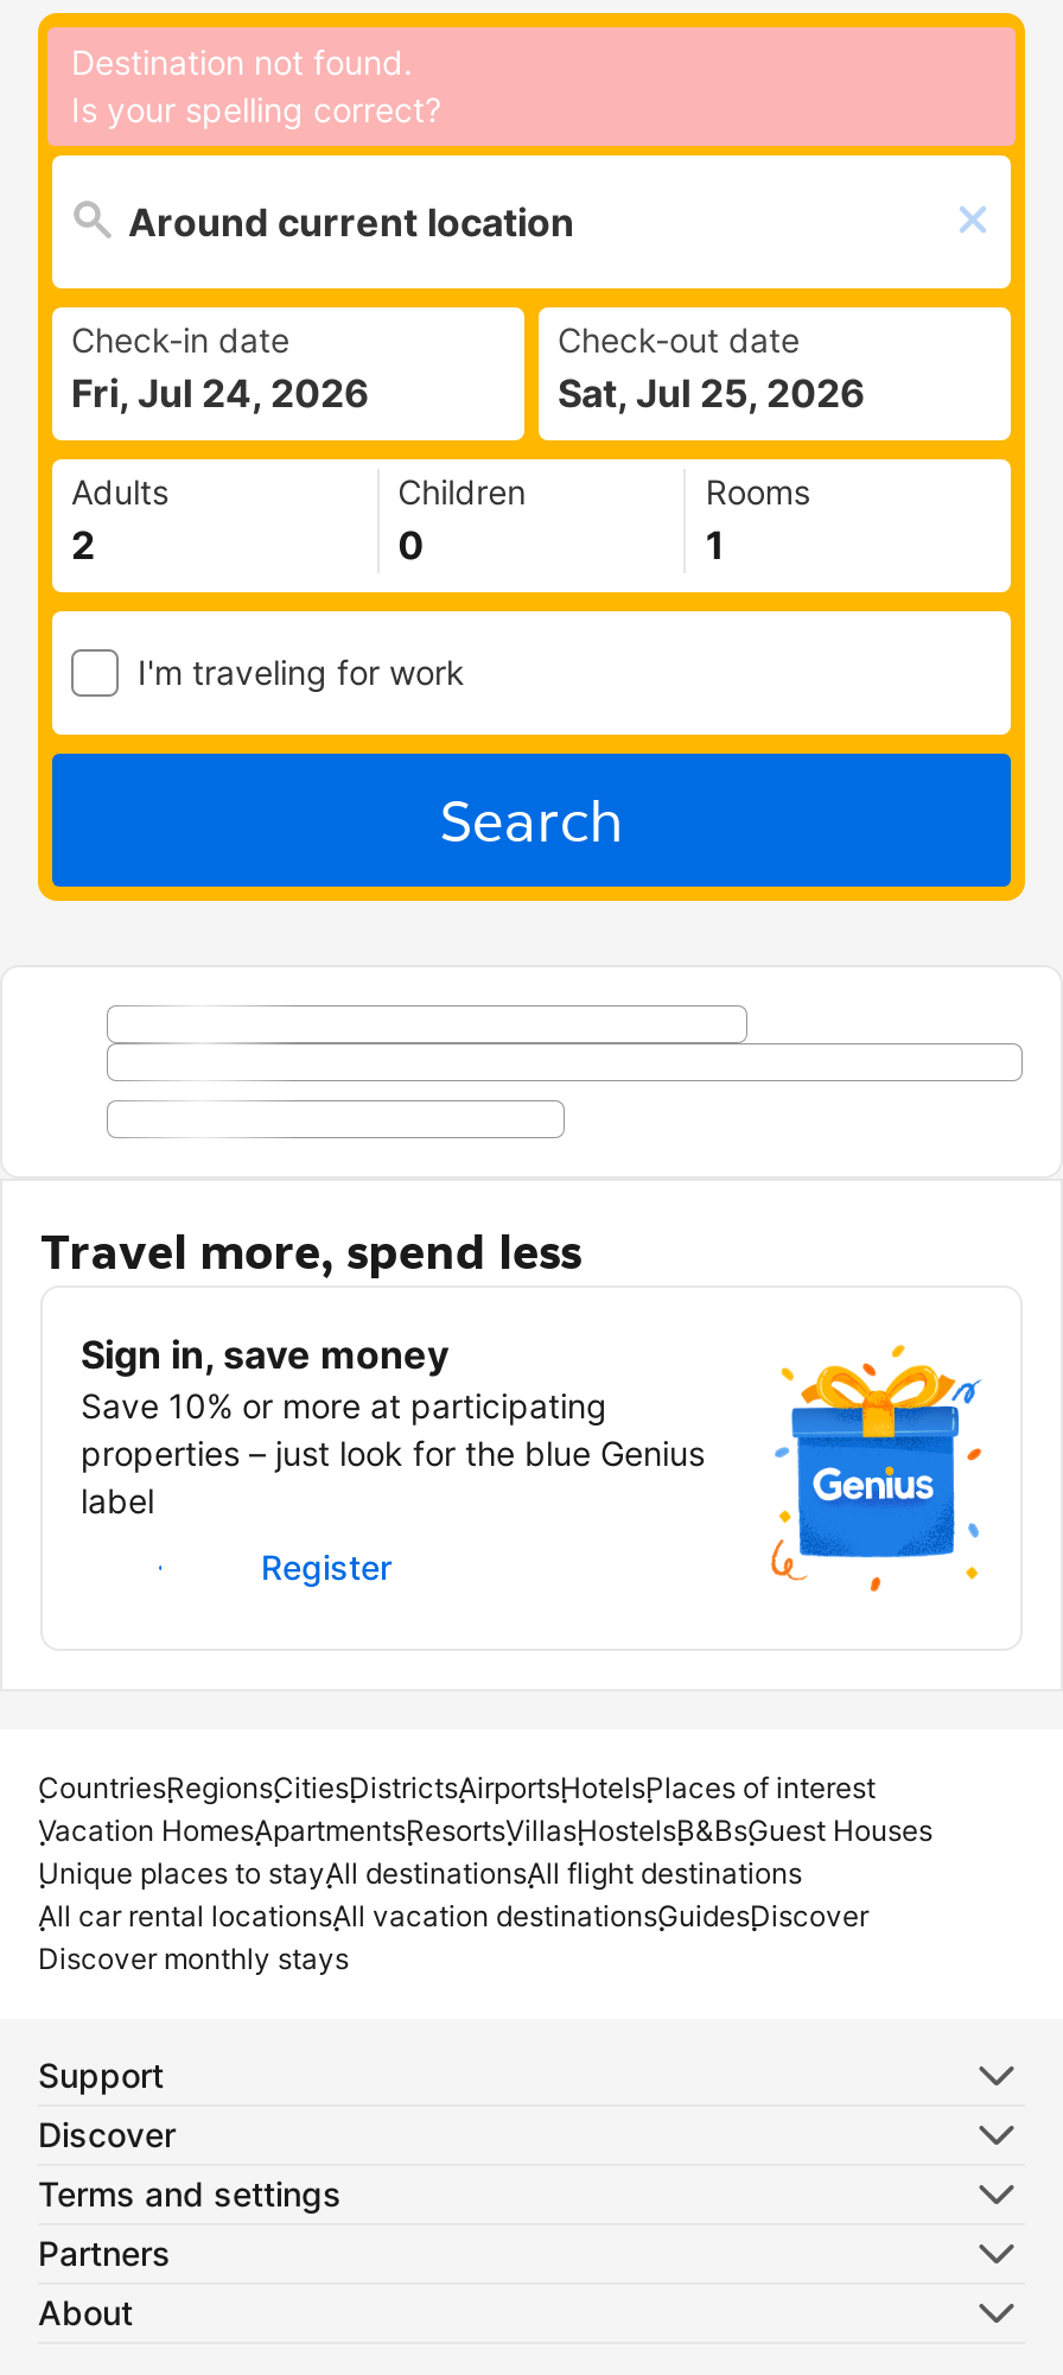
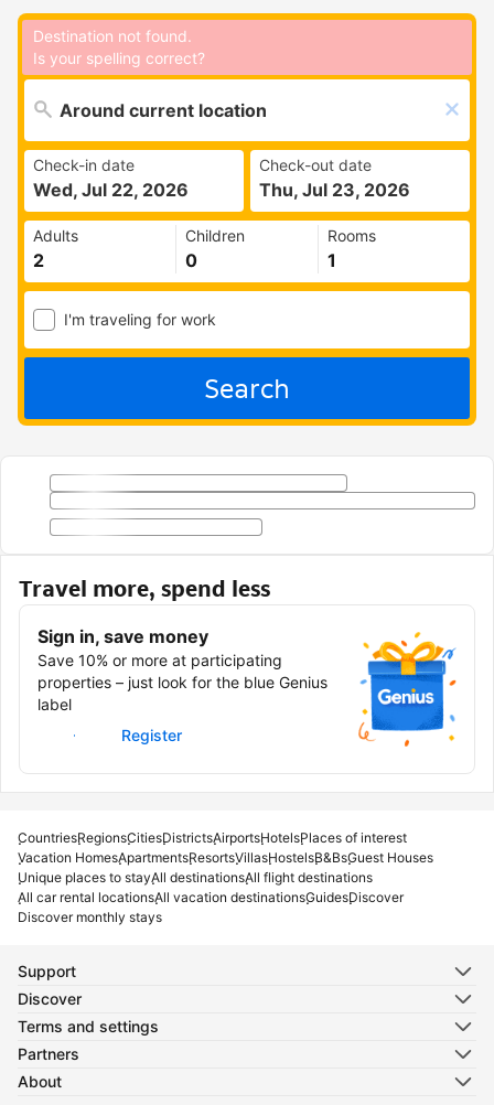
[71,369,370,417] Fri, Jul 24, 2026 -> [33,179,189,201] Wed, Jul 22, 2026
[558,369,866,417] Sat, Jul 25, 2026 -> [259,179,410,201] Thu, Jul 23, 2026

